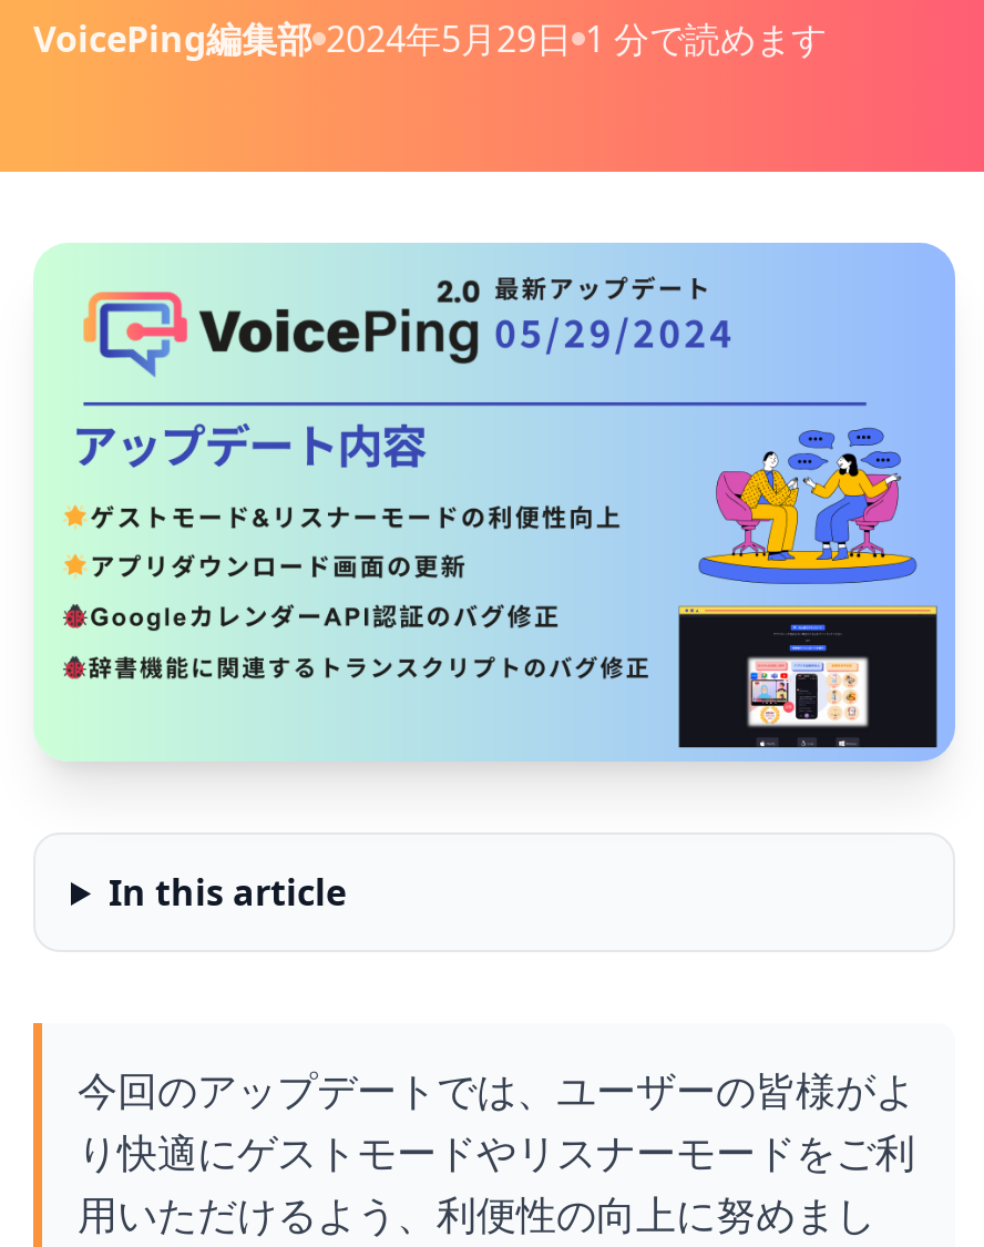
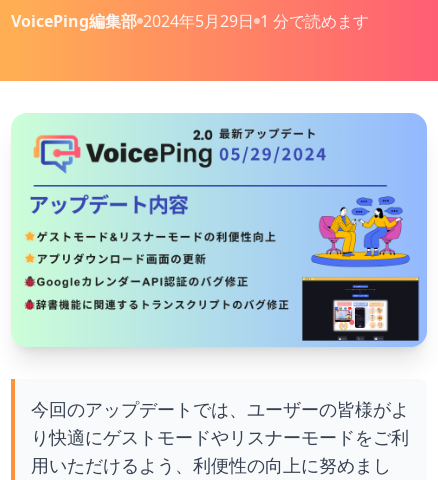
[108,868,346,917] In this article -> none

